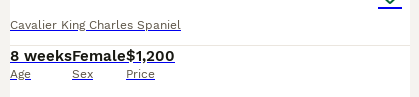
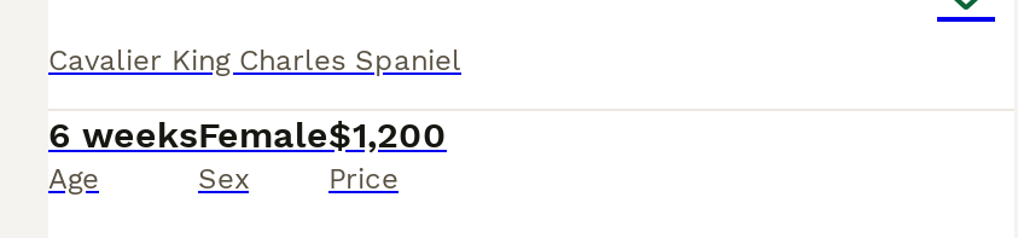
[10,47,175,65] 8 weeks Female $1,200 -> [48,114,447,157] 6 weeks Female $1,200

